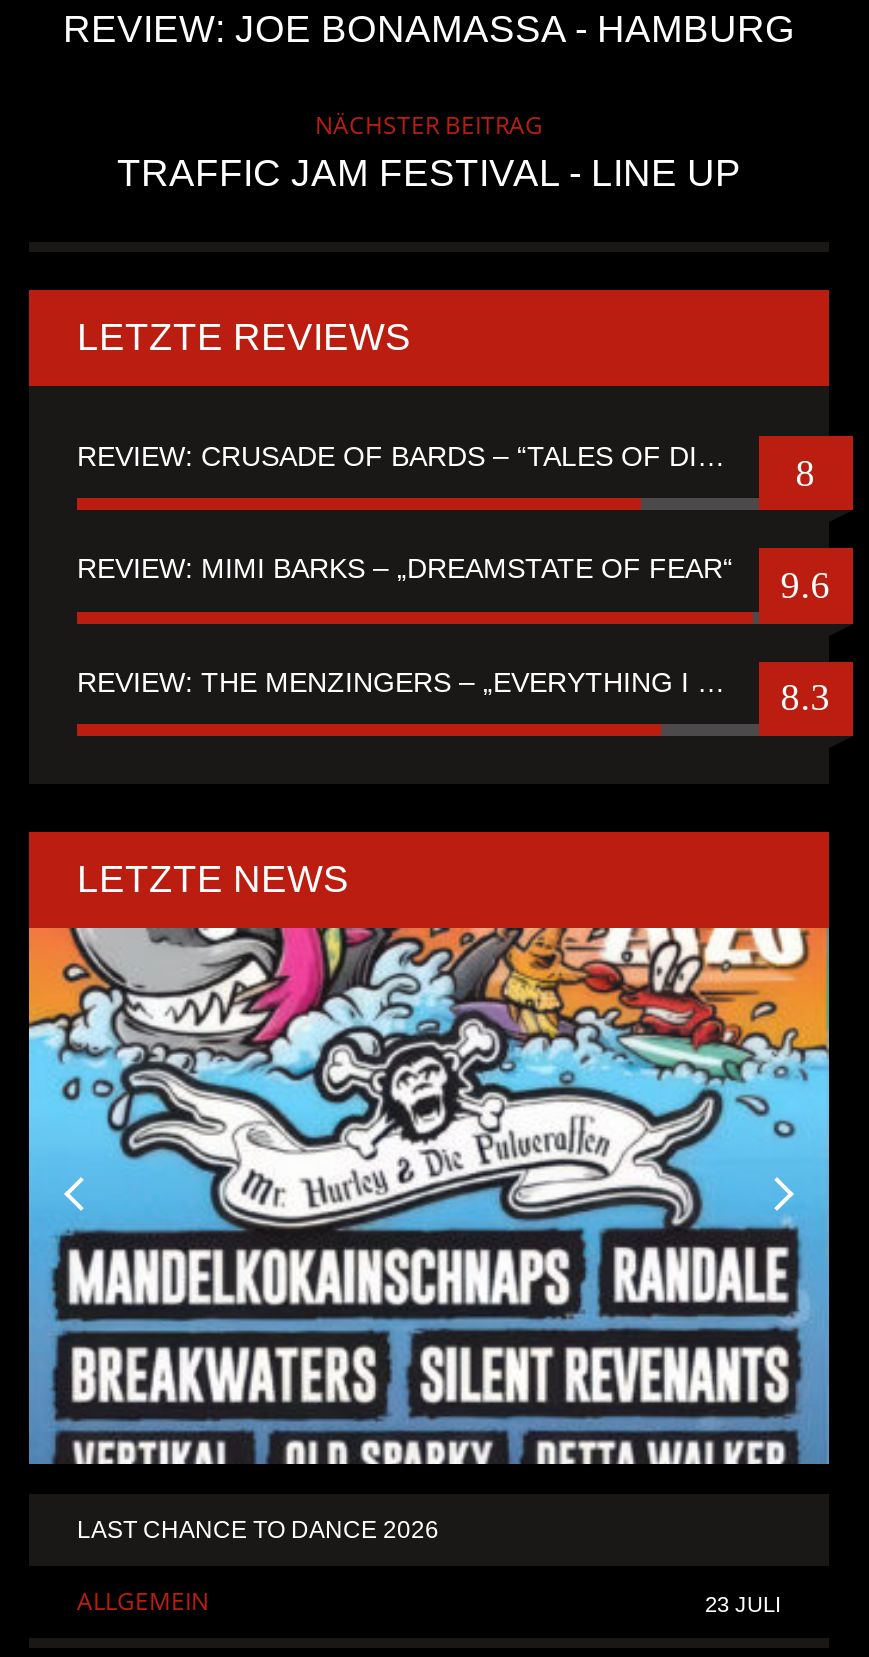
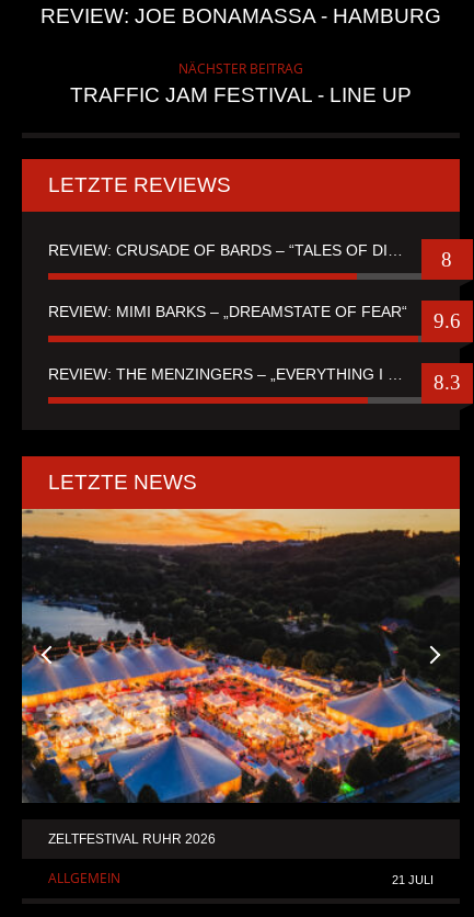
[27,926,831,1544] [image] | LAST CHANCE TO DANCE 2026 -> [21,508,461,847] [image] | ZELTFESTIVAL RUHR 2026
[705,1592,781,1616] 23 JULI -> [392,873,433,886] 21 JULI

